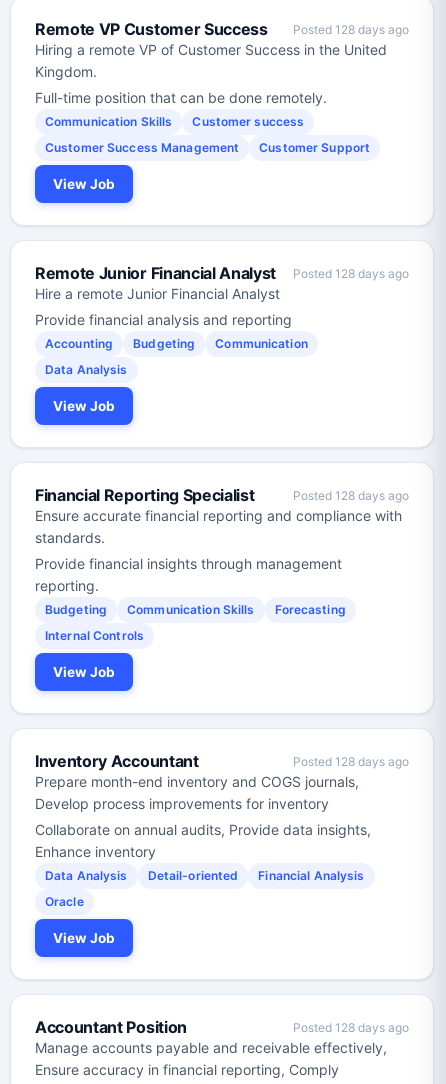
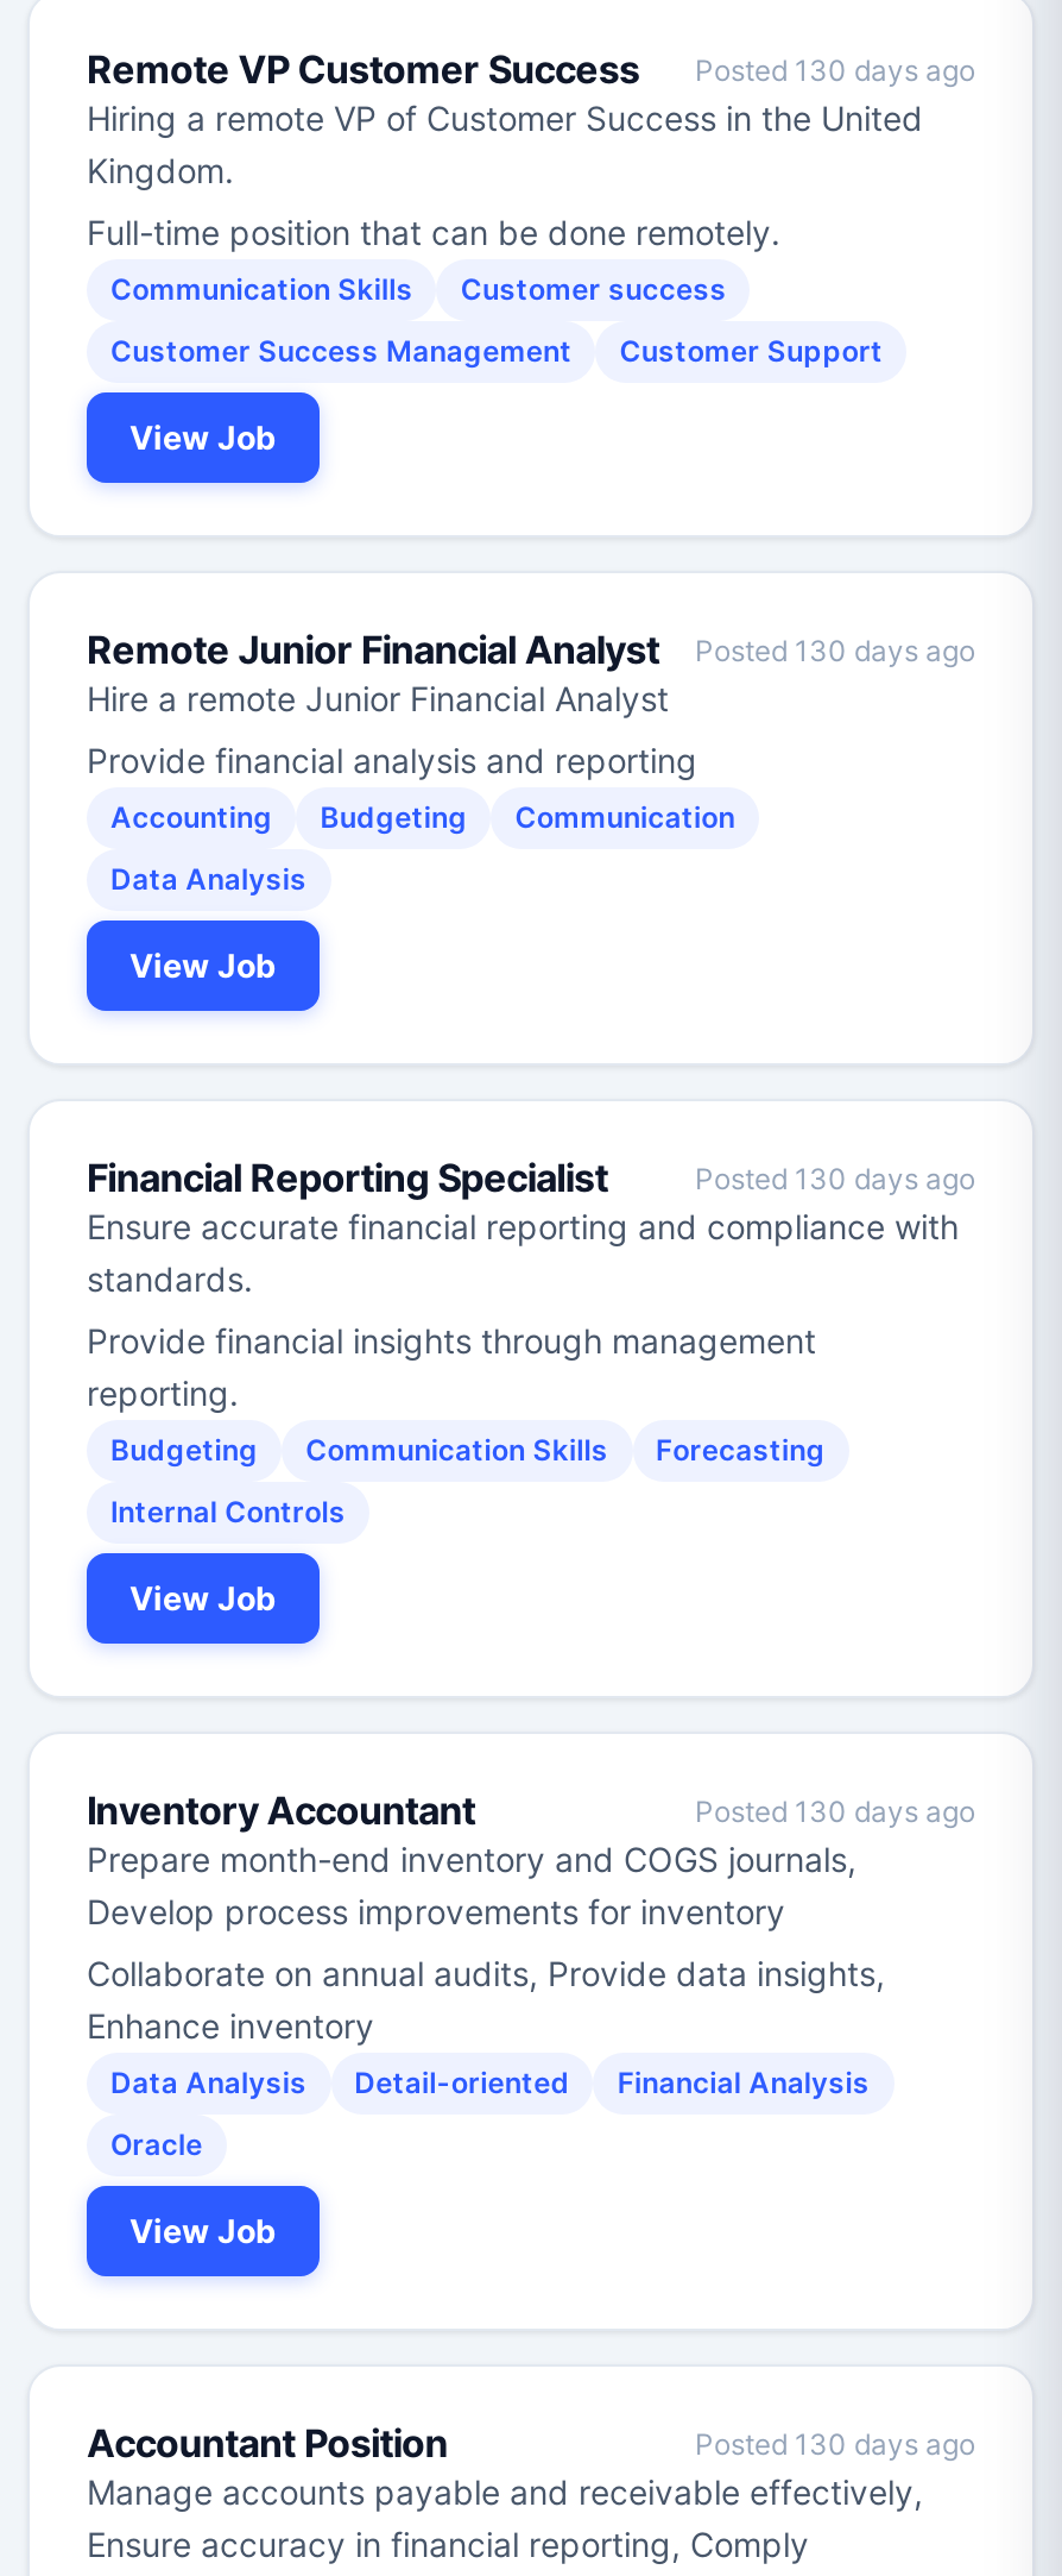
[293,22,409,37] Posted 128 days ago -> [695,52,975,88] Posted 130 days ago
[293,266,409,281] Posted 128 days ago -> [695,632,975,668] Posted 130 days ago
[293,488,409,503] Posted 128 days ago -> [695,1160,975,1196] Posted 130 days ago
[293,754,409,769] Posted 128 days ago -> [695,1793,975,1829] Posted 130 days ago
[293,1020,409,1035] Posted 128 days ago -> [695,2426,975,2461] Posted 130 days ago

